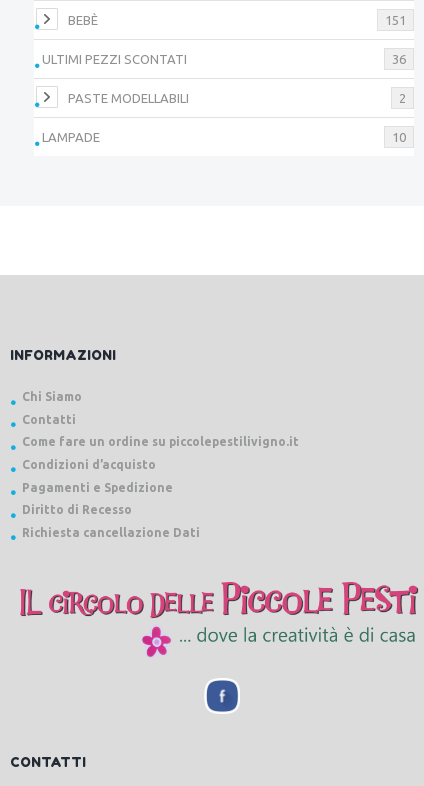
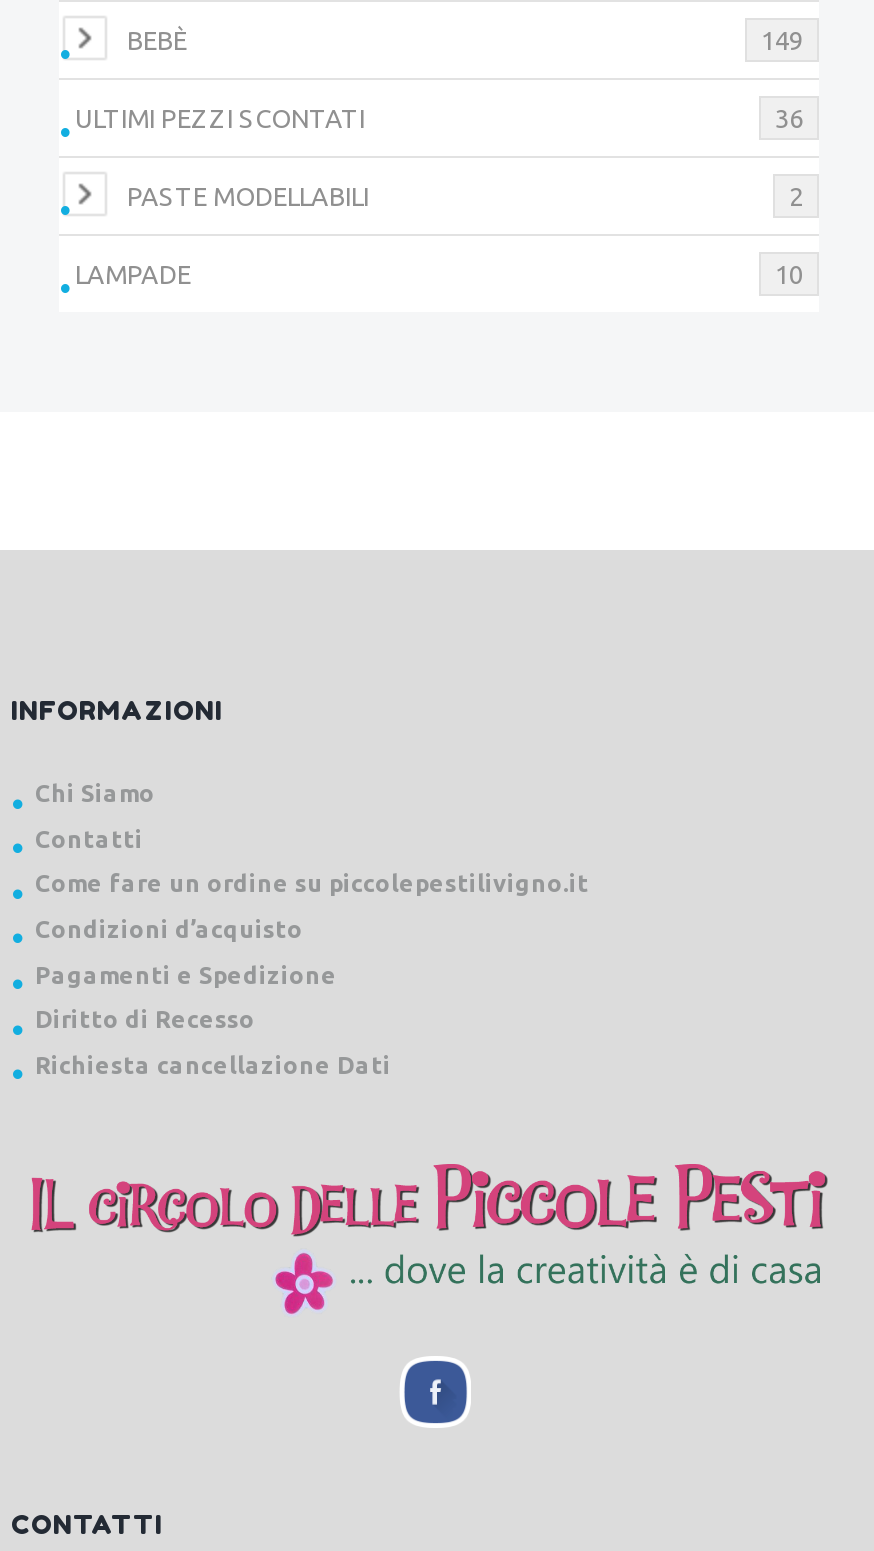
[385,13,406,27] 151 -> [761,27,803,55] 149

